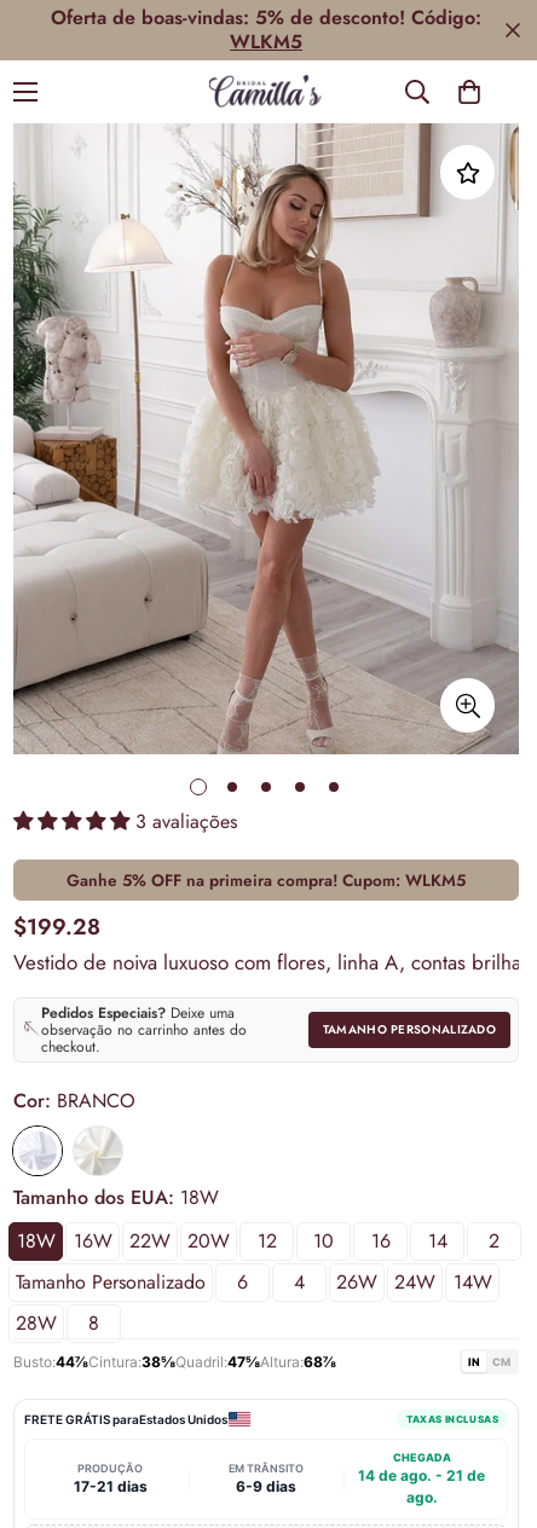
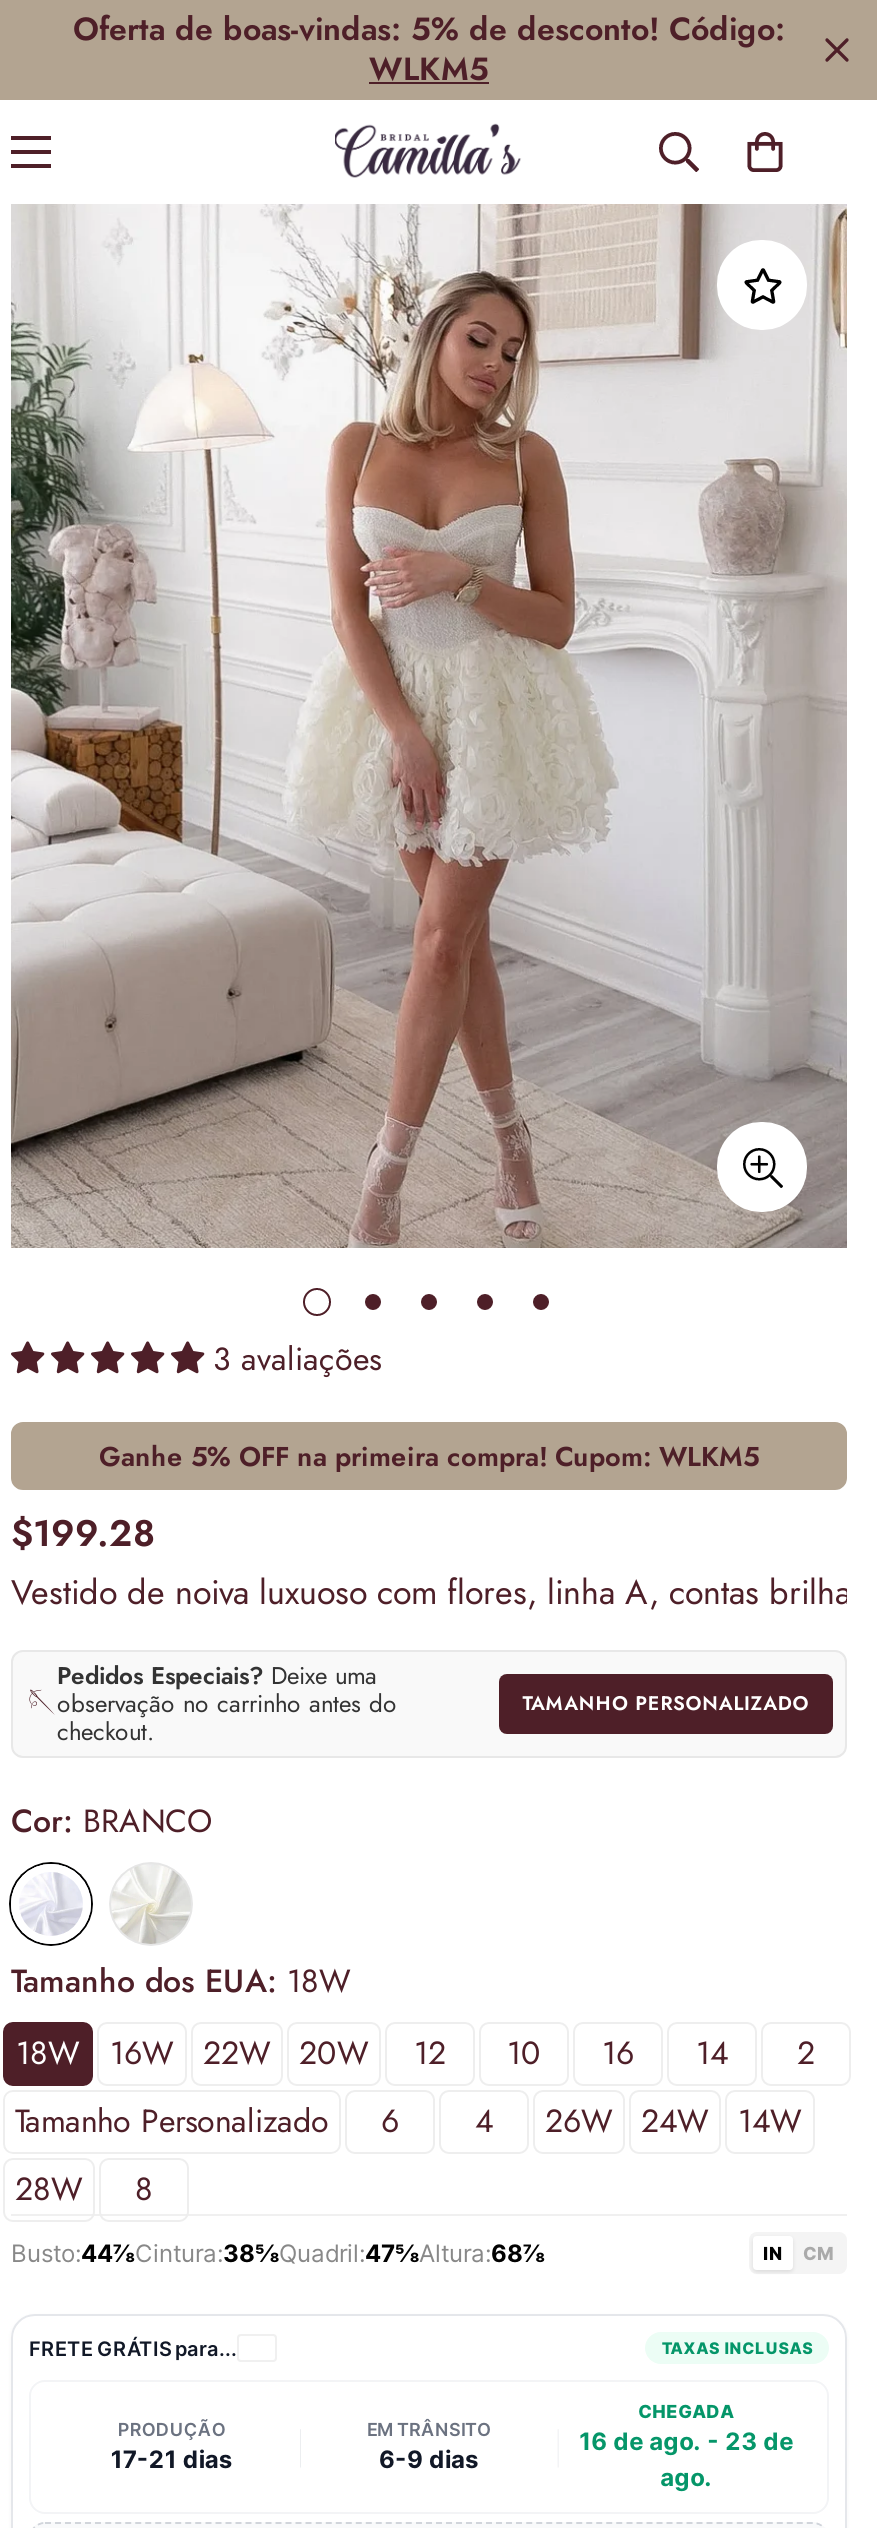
[24,1411,227,1426] FRETE GRÁTIS paraEstados Unidos -> [29,2335,237,2359] FRETE GRÁTIS para...
[358,1466,485,1484] 14 de ago. - 21 de -> [579,2426,793,2456] 16 de ago. - 23 de

